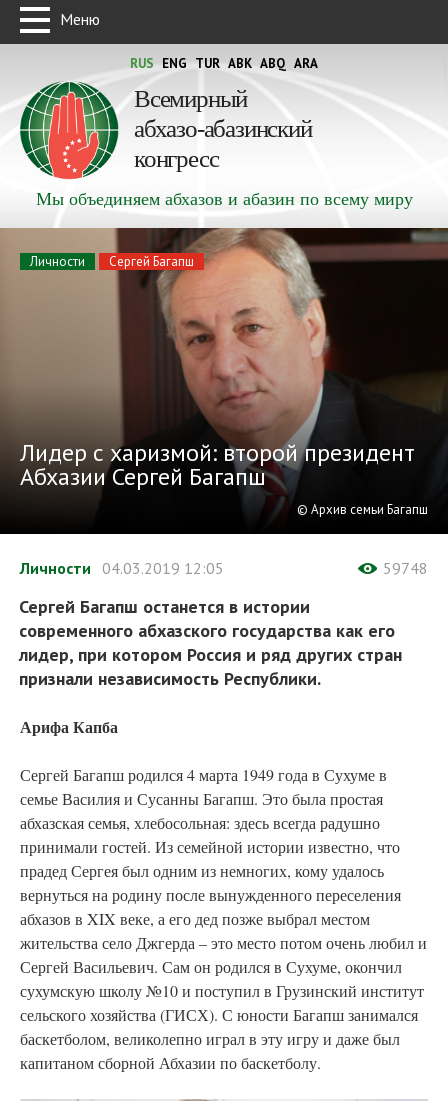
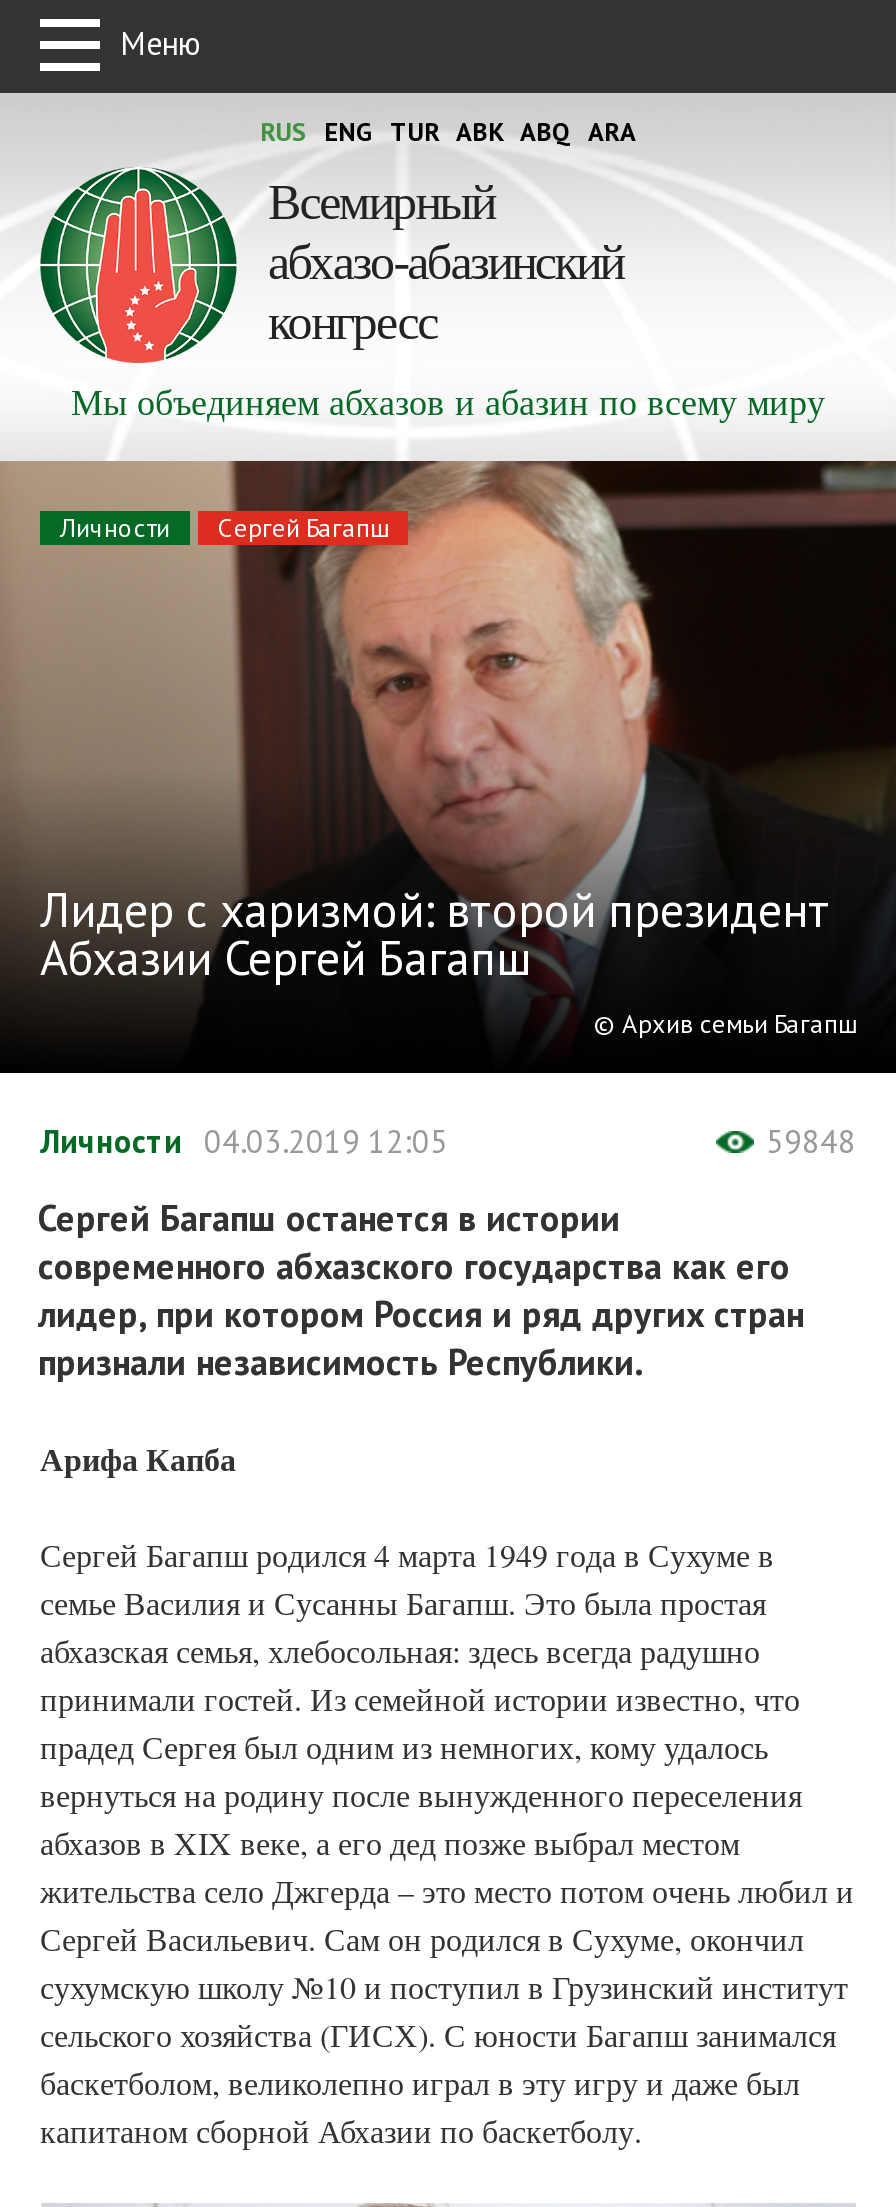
[383,558,428,578] 59748 -> [766,1121,856,1161] 59848

